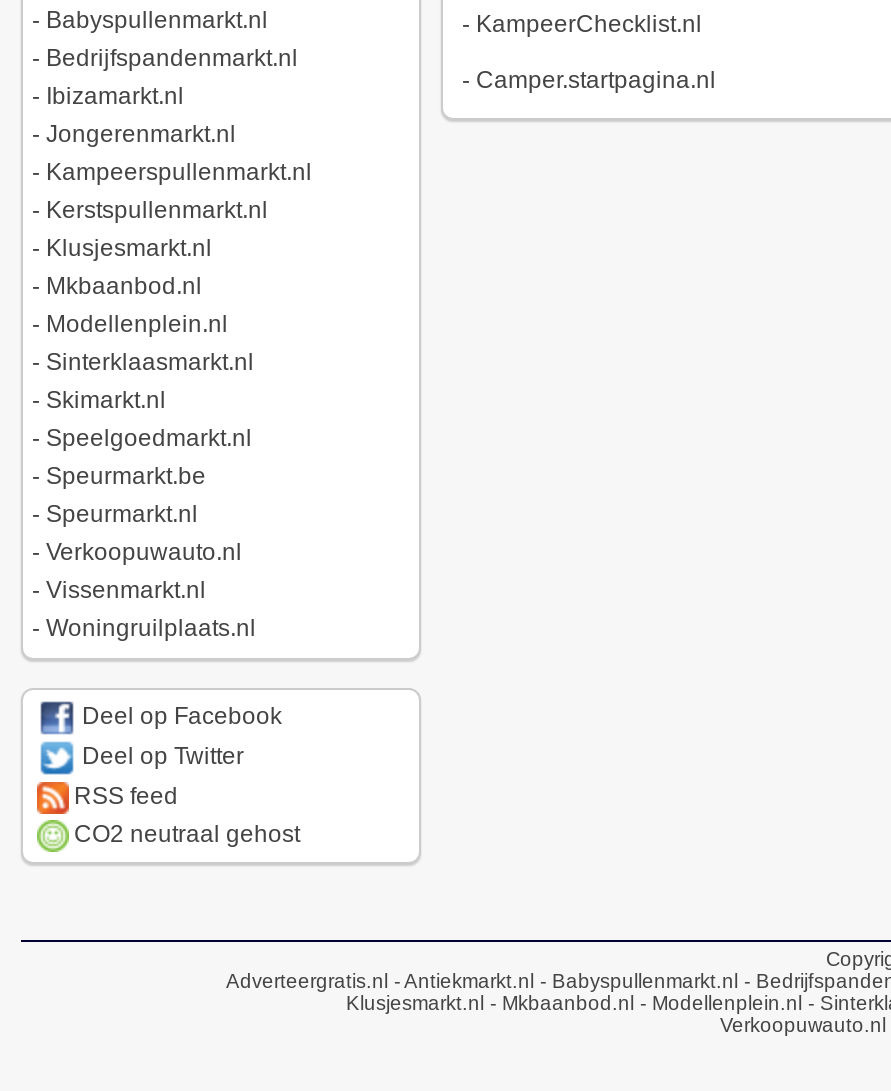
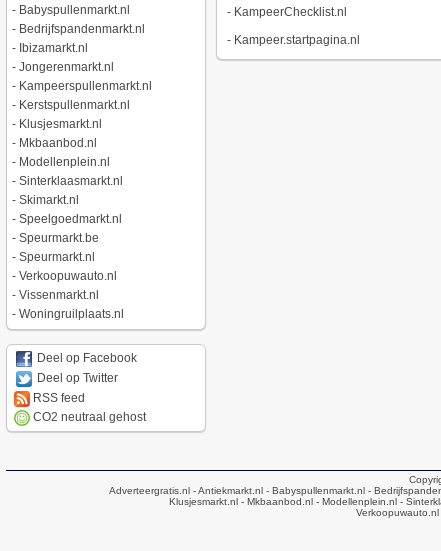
[462,66,716,94] - Camper.startpagina.nl -> [226,33,359,47] - Kampeer.startpagina.nl

